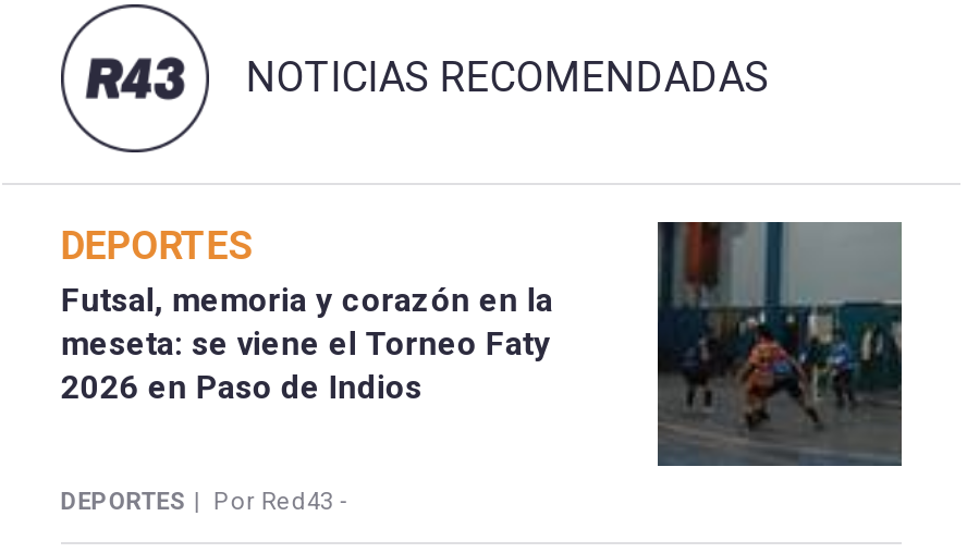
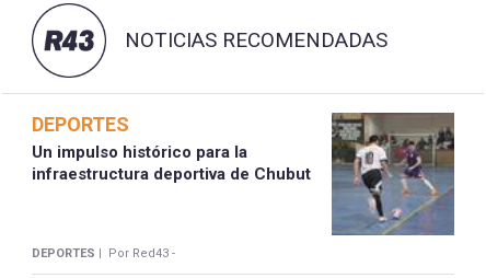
[656,220,902,466] [image] -> [331,112,455,235] [image]
[61,281,553,407] Futsal, memoria y corazón en la | meseta: se viene el Torneo Faty | 2026 en Paso de Indios -> [32,142,311,184] Un impulso histórico para la | infraestructura deportiva de Chubut

